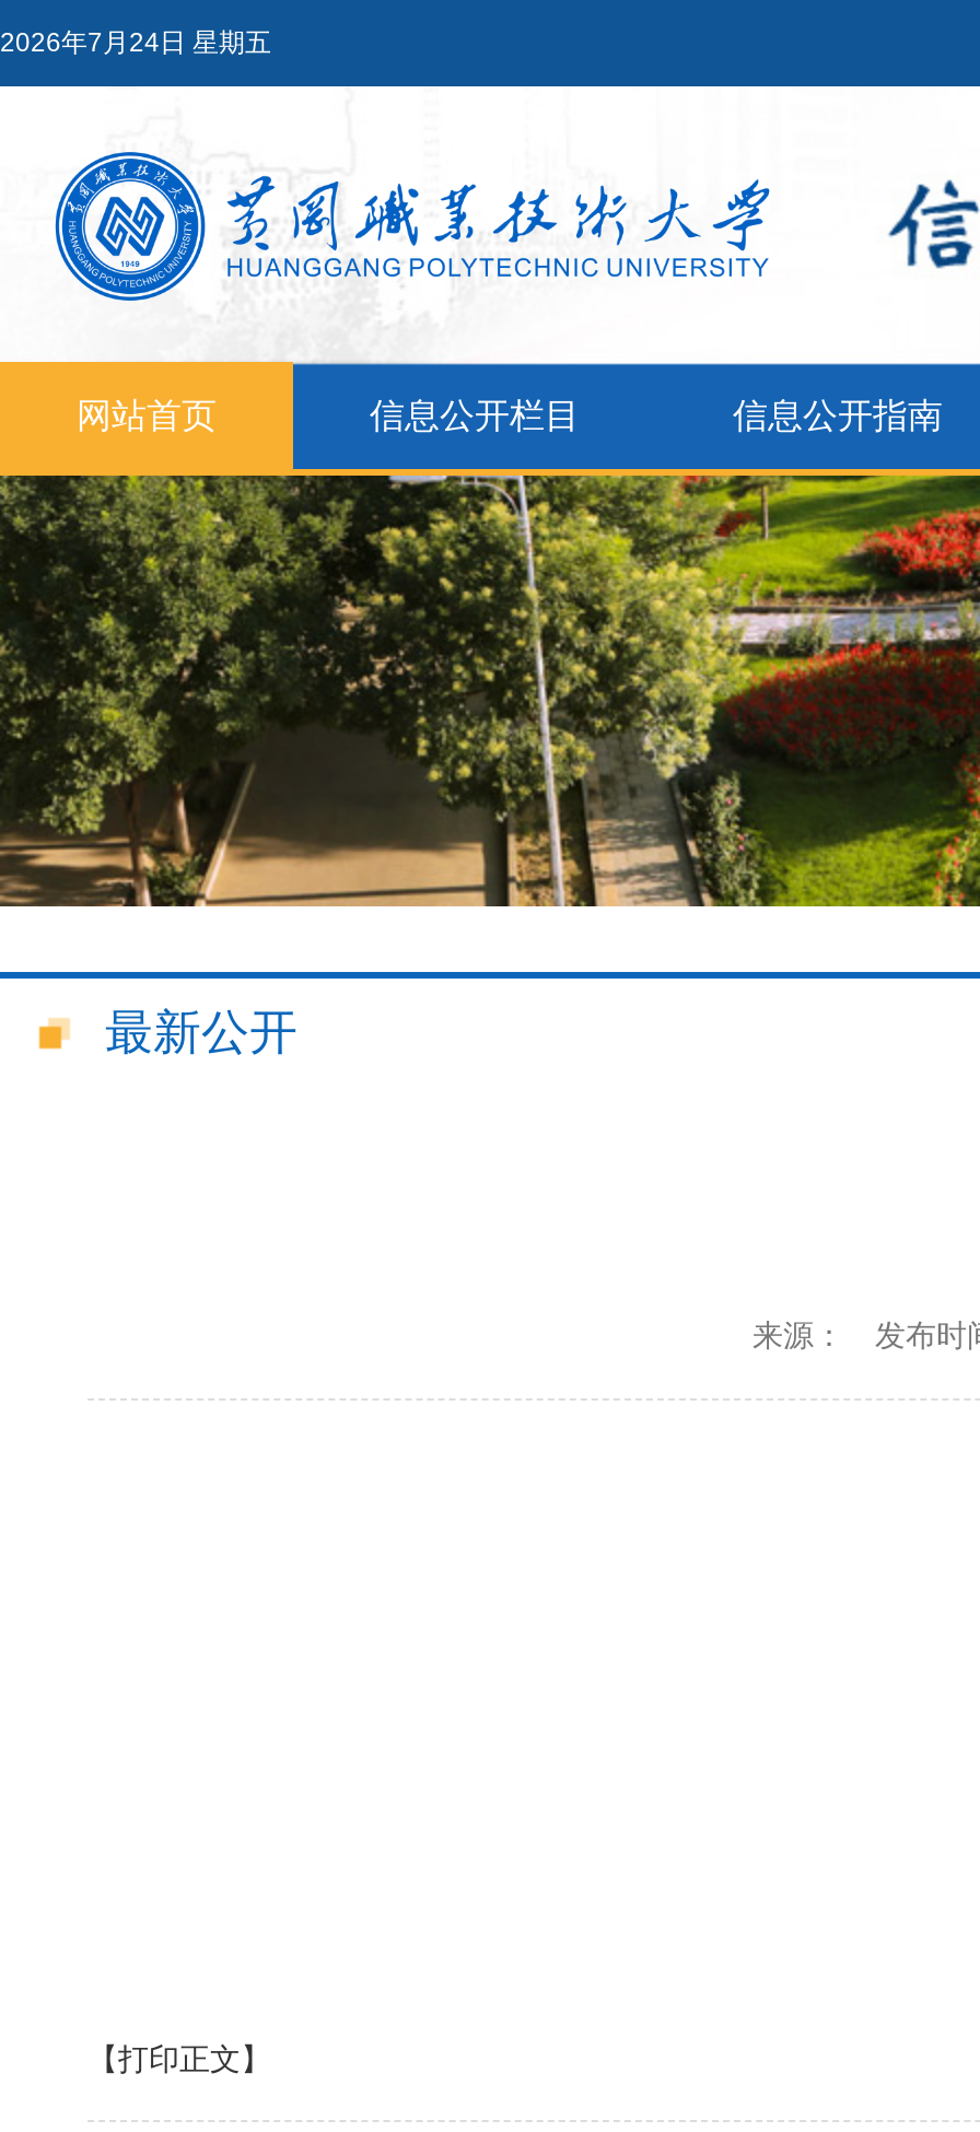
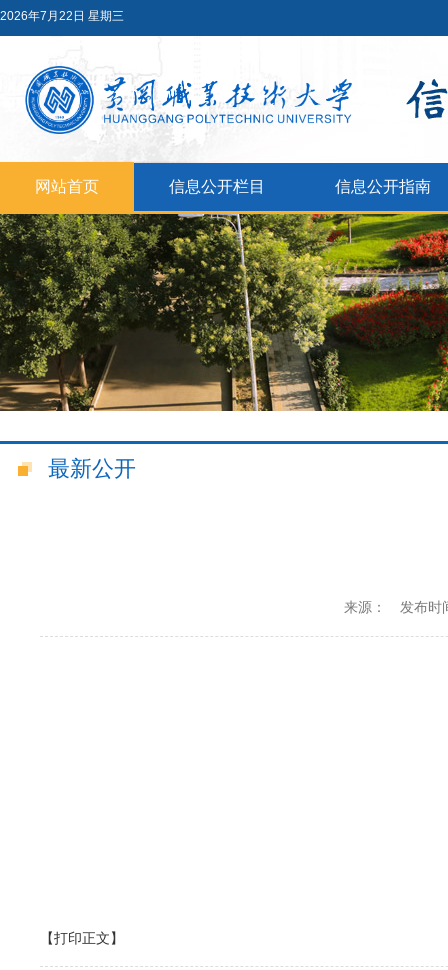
[0,27,271,58] 2026年7月24日 星期五 -> [0,9,124,23] 2026年7月22日 星期三

